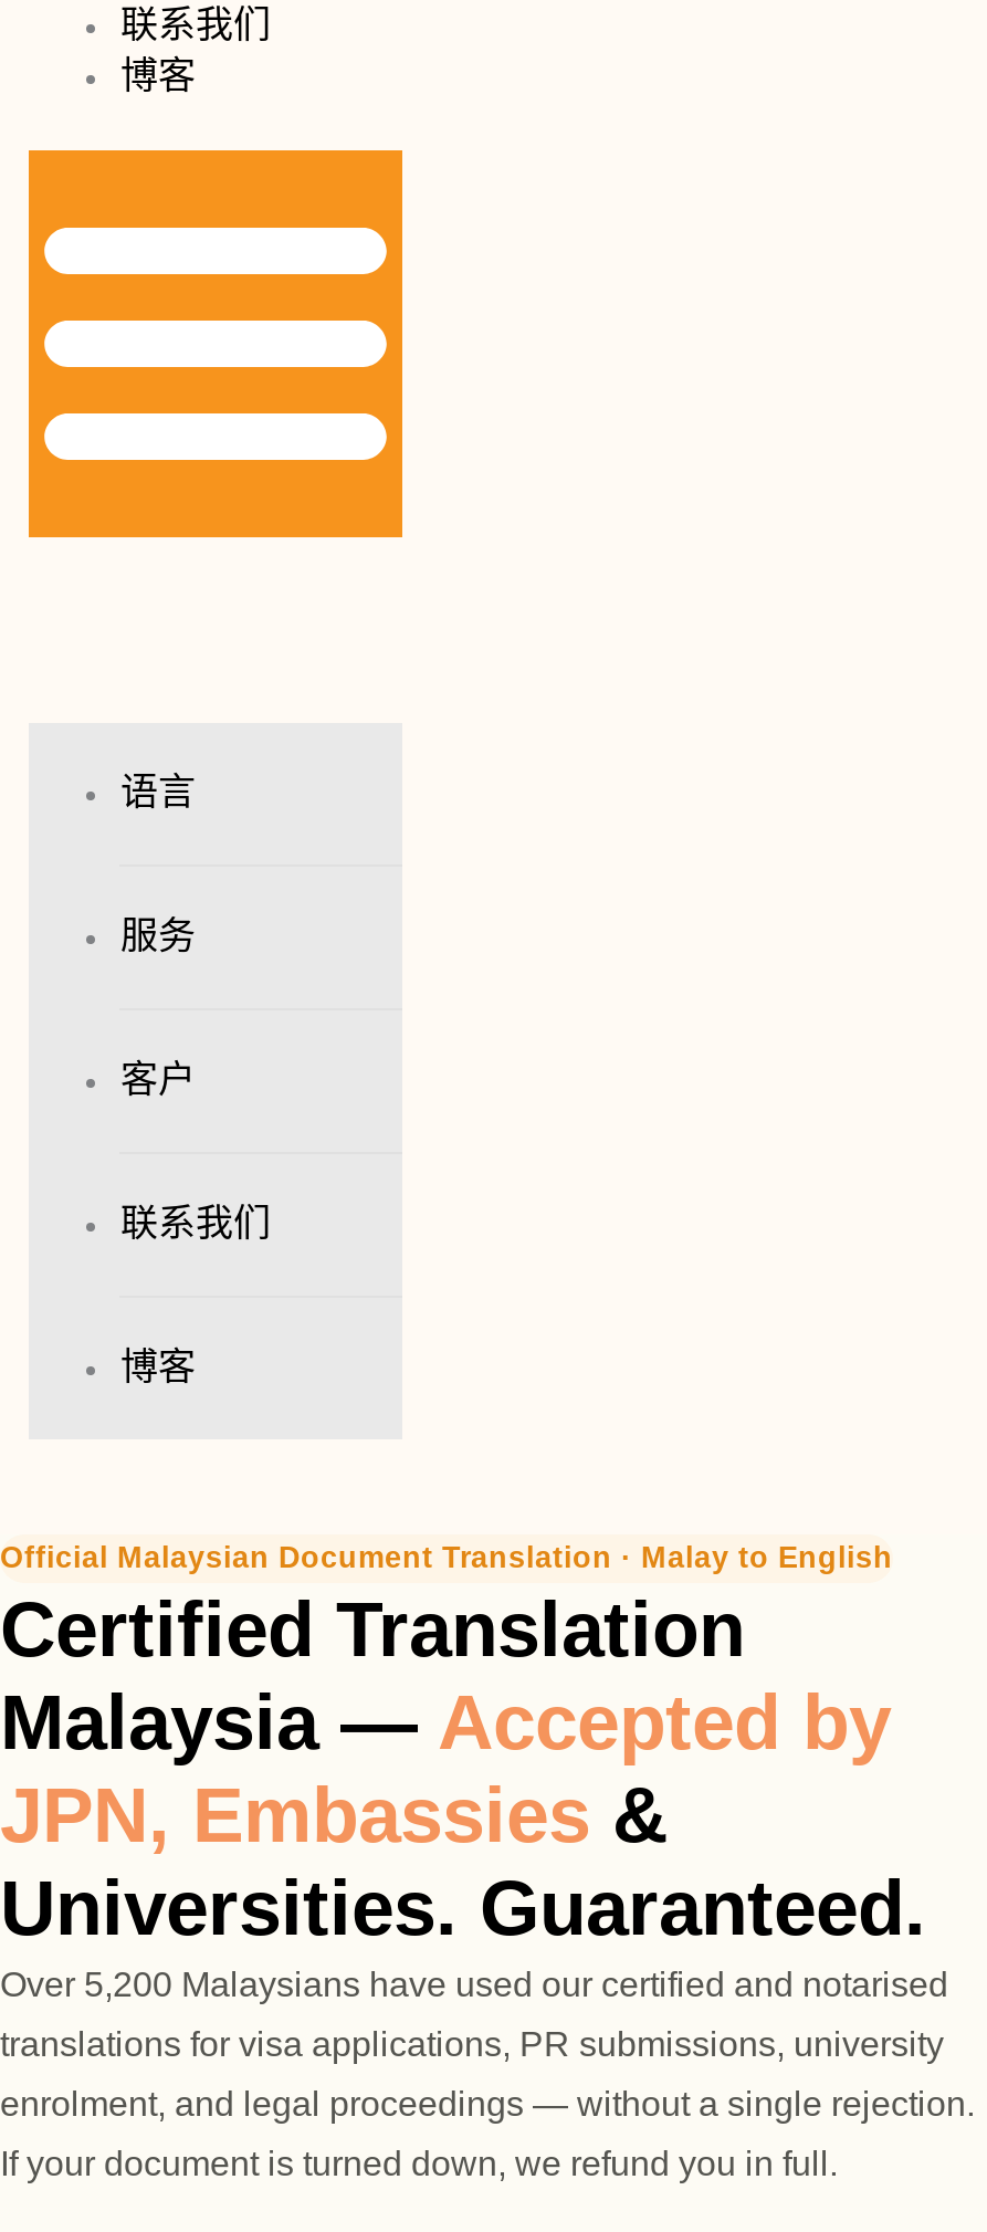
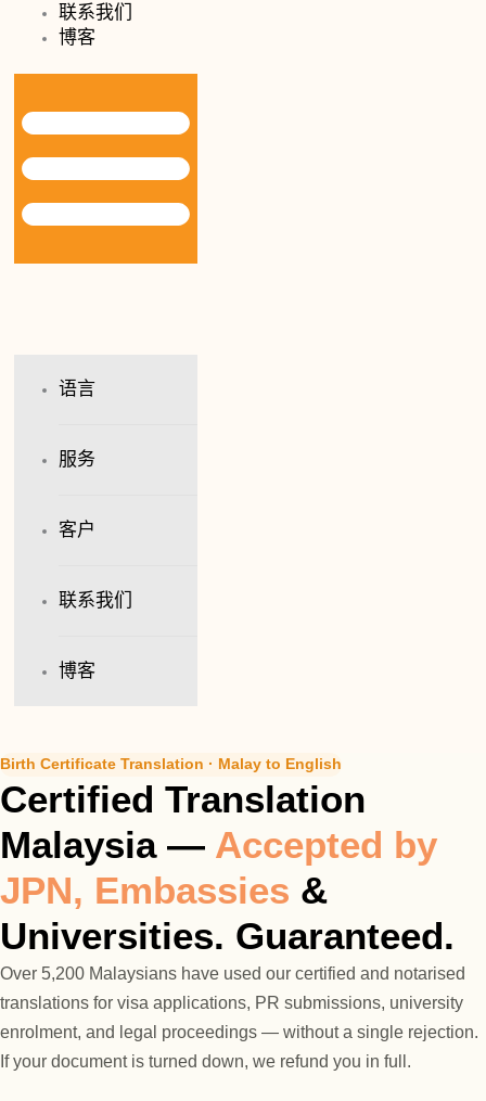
[0,1542,893,1575] Official Malaysian Document Translation · Malay to English -> [0,756,342,773] Birth Certificate Translation · Malay to English

